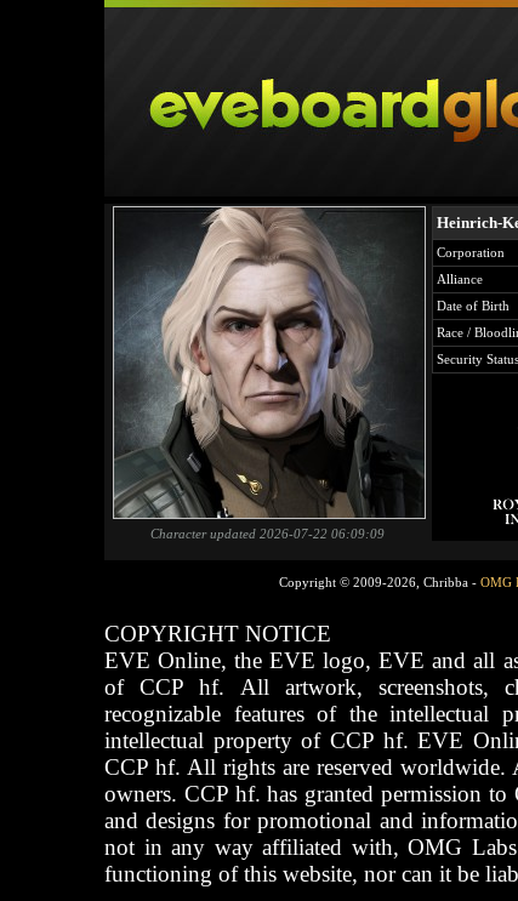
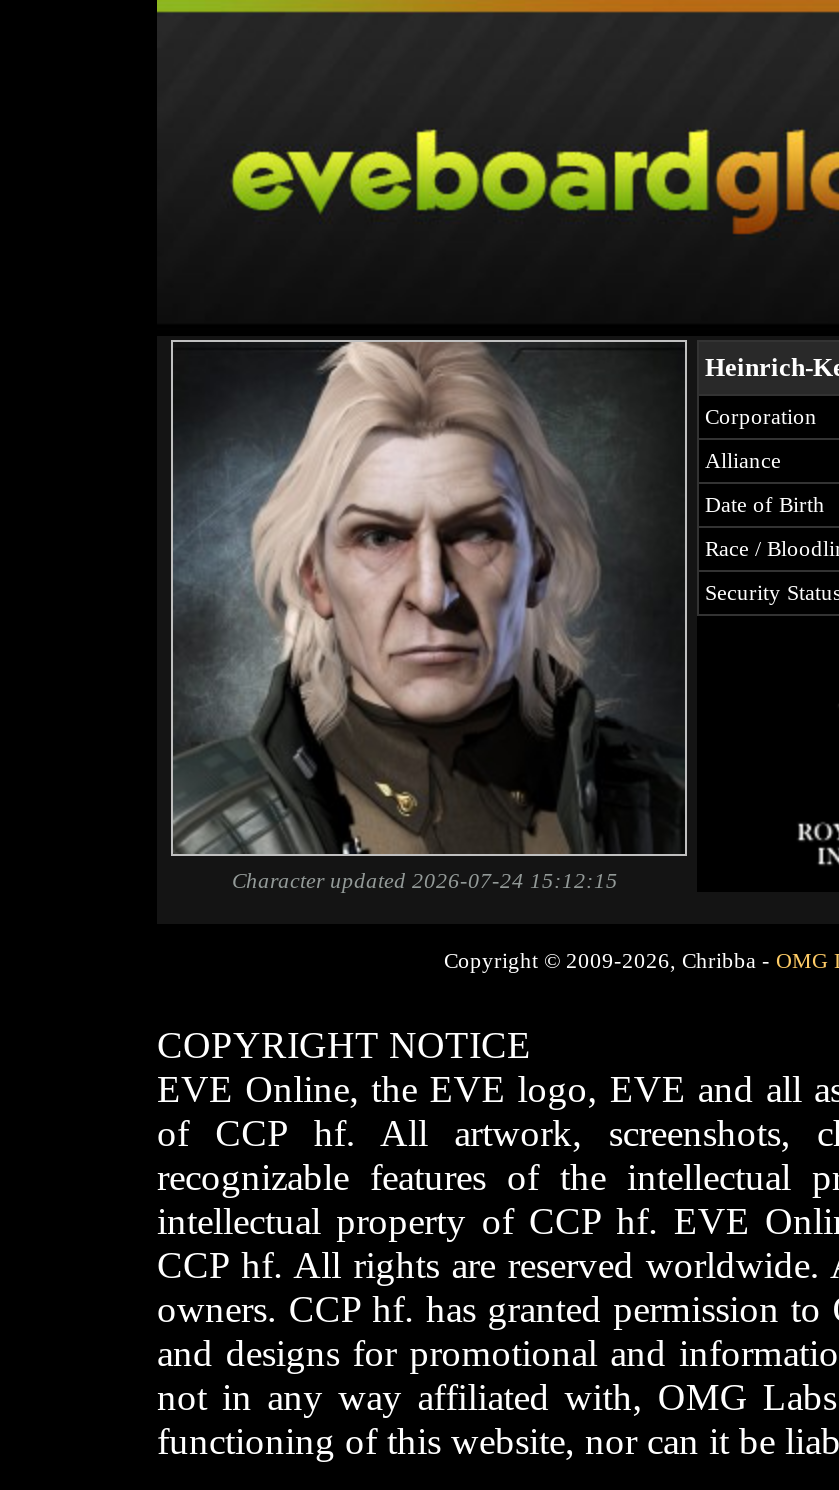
[150,526,384,541] Character updated 2026-07-22 06:09:09 -> [232,868,618,892] Character updated 2026-07-24 15:12:15

